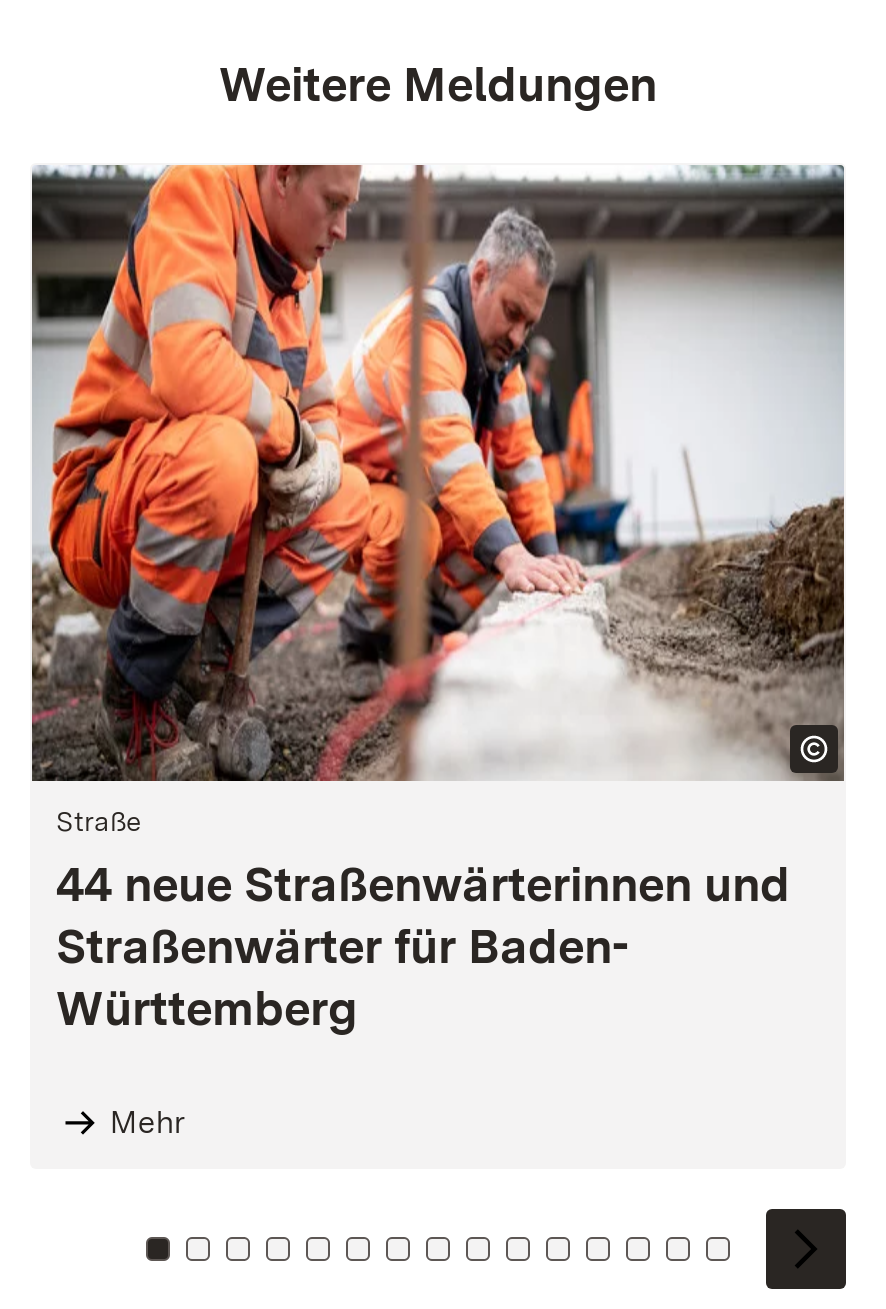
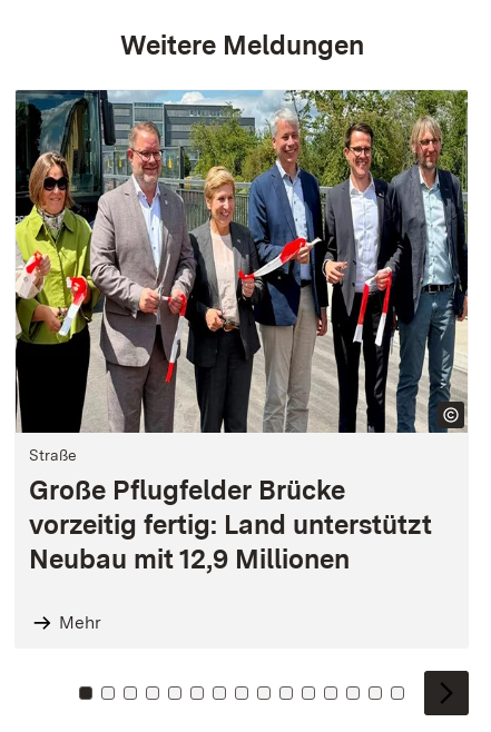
[30,163,846,1037] [image] | 44 neue Straßenwärterinnen und | Straßenwärter für Baden- | Württemberg -> [14,89,469,575] [image] | Große Pflugfelder Brücke | vorzeitig fertig: Land unterstützt | Neubau mit 12,9 Millionen

